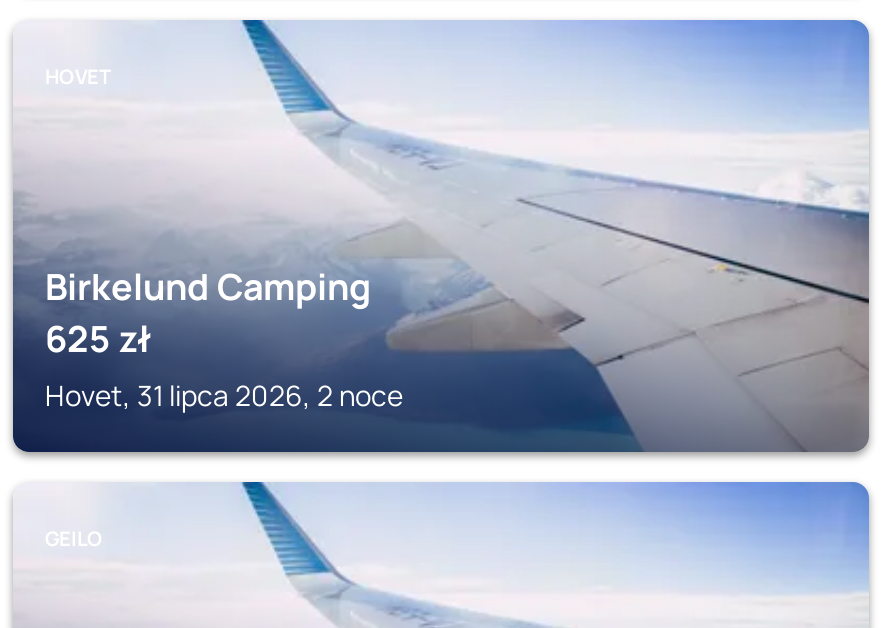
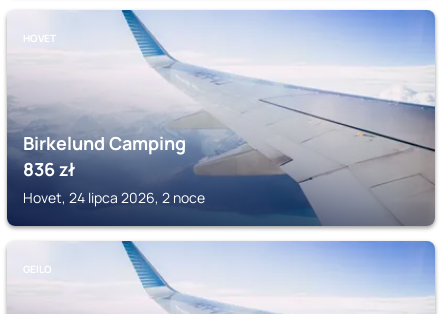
[45,314,151,362] 625 zł -> [23,157,75,181] 836 zł
[45,376,403,414] Hovet, 31 lipca 2026, 2 noce -> [23,188,205,207] Hovet, 24 lipca 2026, 2 noce

